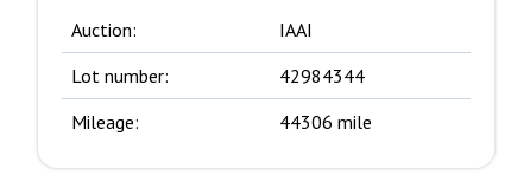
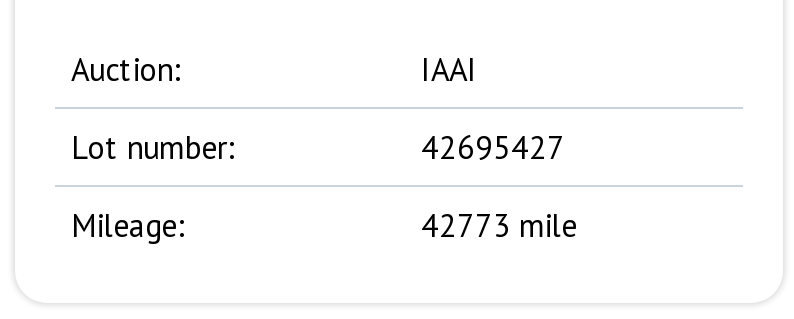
[279,64,365,87] 42984344 -> [421,127,565,167] 42695427
[279,110,372,134] 44306 mile -> [421,205,577,245] 42773 mile

